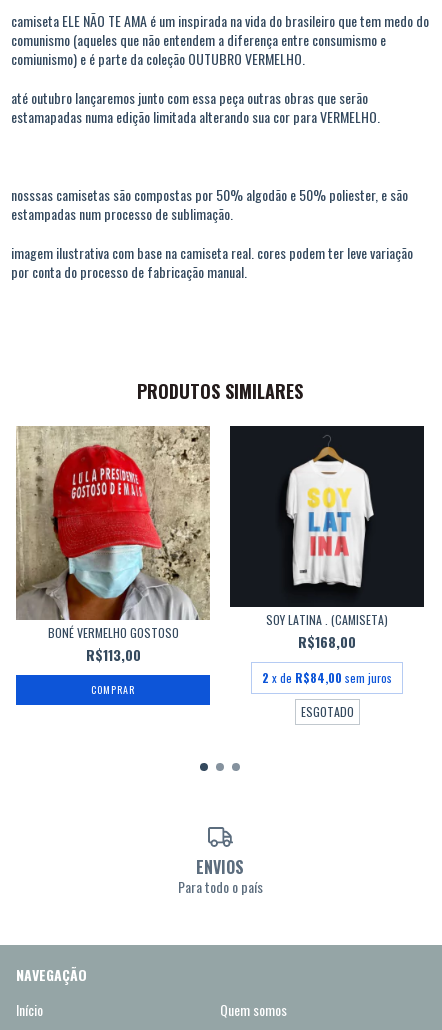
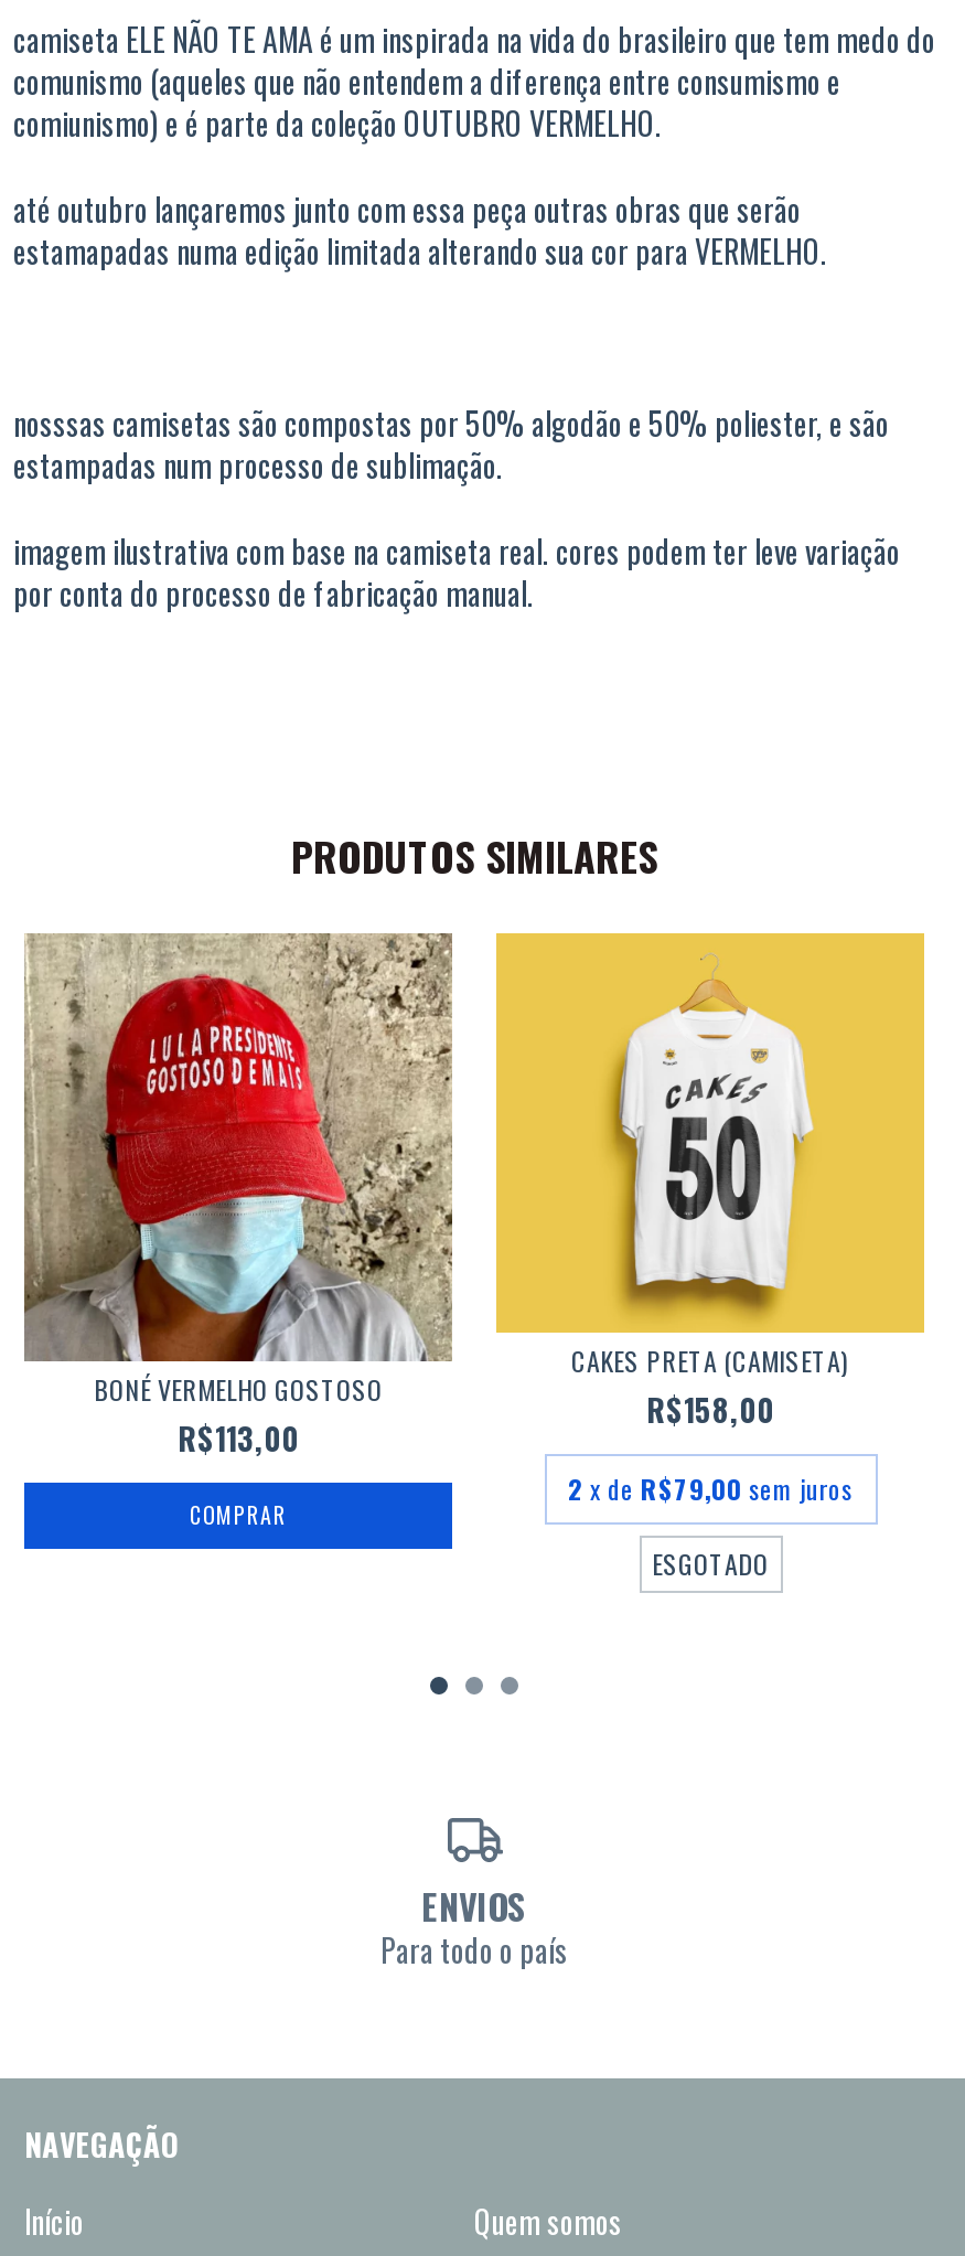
[229,425,425,652] [image] | SOY LATINA . (CAMISETA) | R$168,00 -> [494,931,926,1433] [image] | CAKES PRETA (CAMISETA) | R$158,00
[262,669,392,686] 2 x de R$84,00 sem juros -> [568,1470,853,1508] 2 x de R$79,00 sem juros

